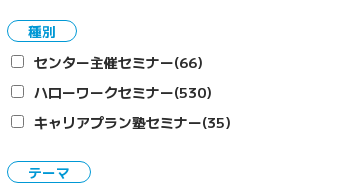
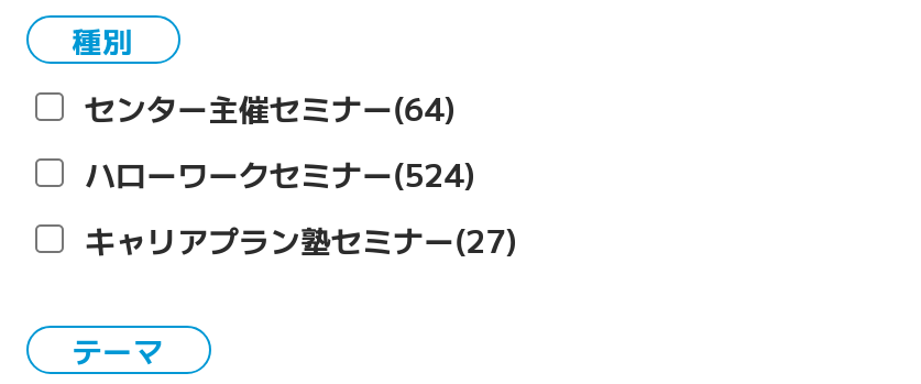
[34,52,203,72] センター主催セミナー(66) -> [85,87,457,131] センター主催セミナー(64)
[34,82,212,102] ハローワークセミナー(530) -> [85,153,477,197] ハローワークセミナー(524)
[34,112,231,132] キャリアプラン塾セミナー(35) -> [85,219,518,263] キャリアプラン塾セミナー(27)

